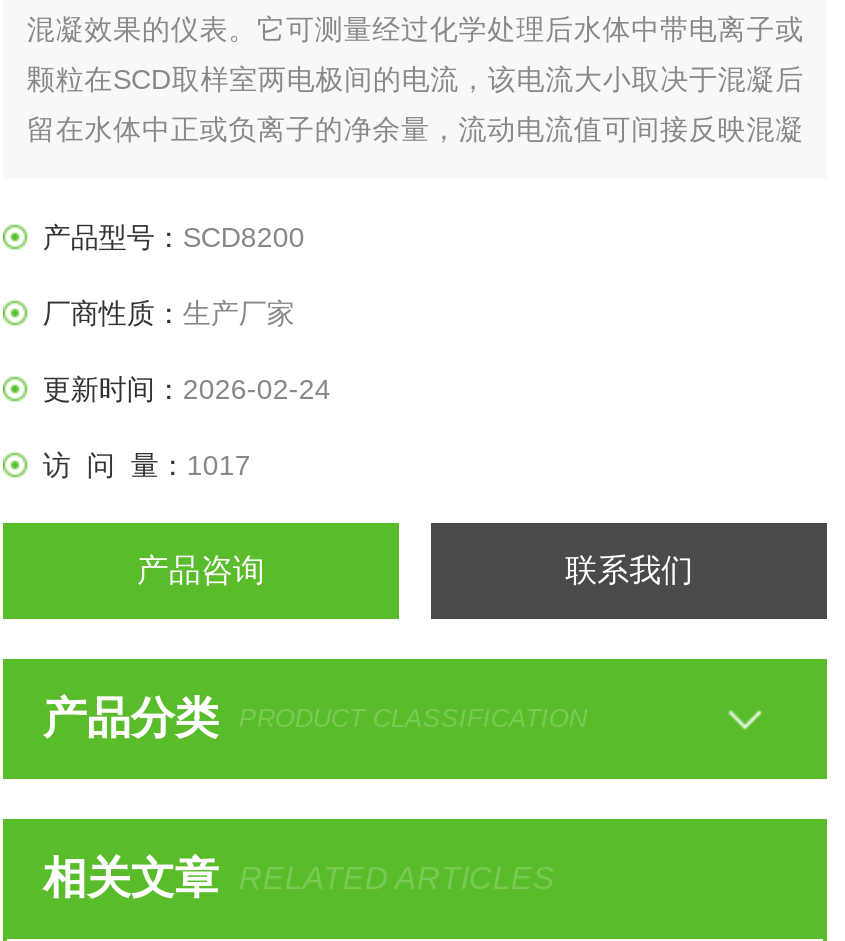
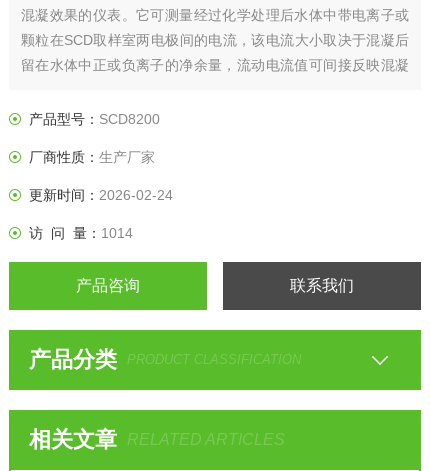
[43,448,251,480] 访 问 量：1017 -> [29,224,133,240] 访 问 量：1014

